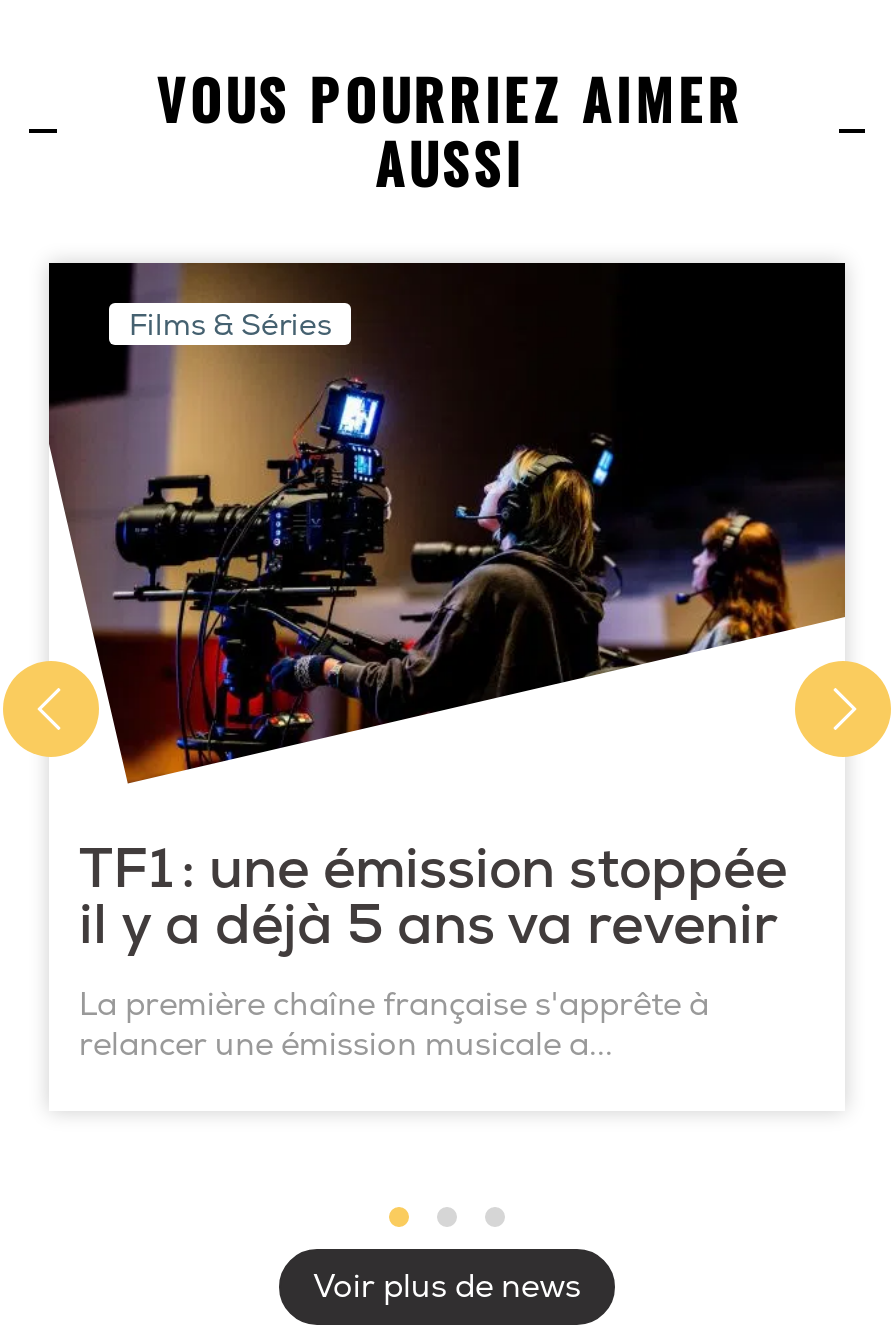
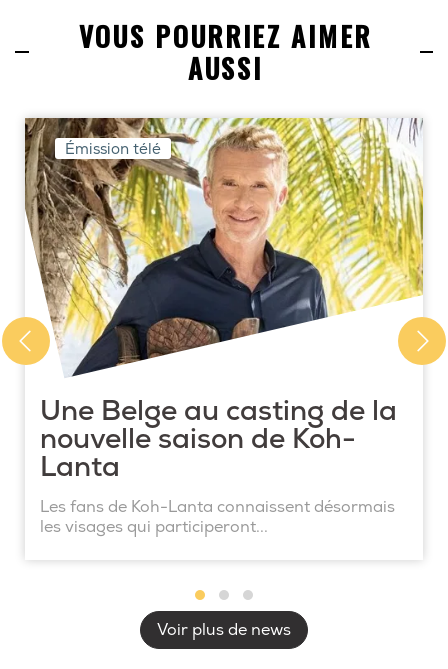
[47,261,847,785] [image] | Films & Séries -> [24,117,424,378] [image] | Émission télé
[79,836,787,1066] TF1 : une émission stoppée | il y a déjà 5 ans va revenir | La première chaîne française s'apprête à | relancer une émission musicale a... -> [40,394,397,537] Une Belge au casting de la | nouvelle saison de Koh- | Lanta | Les fans de Koh-Lanta connaissent désormais | les visages qui participeront...

